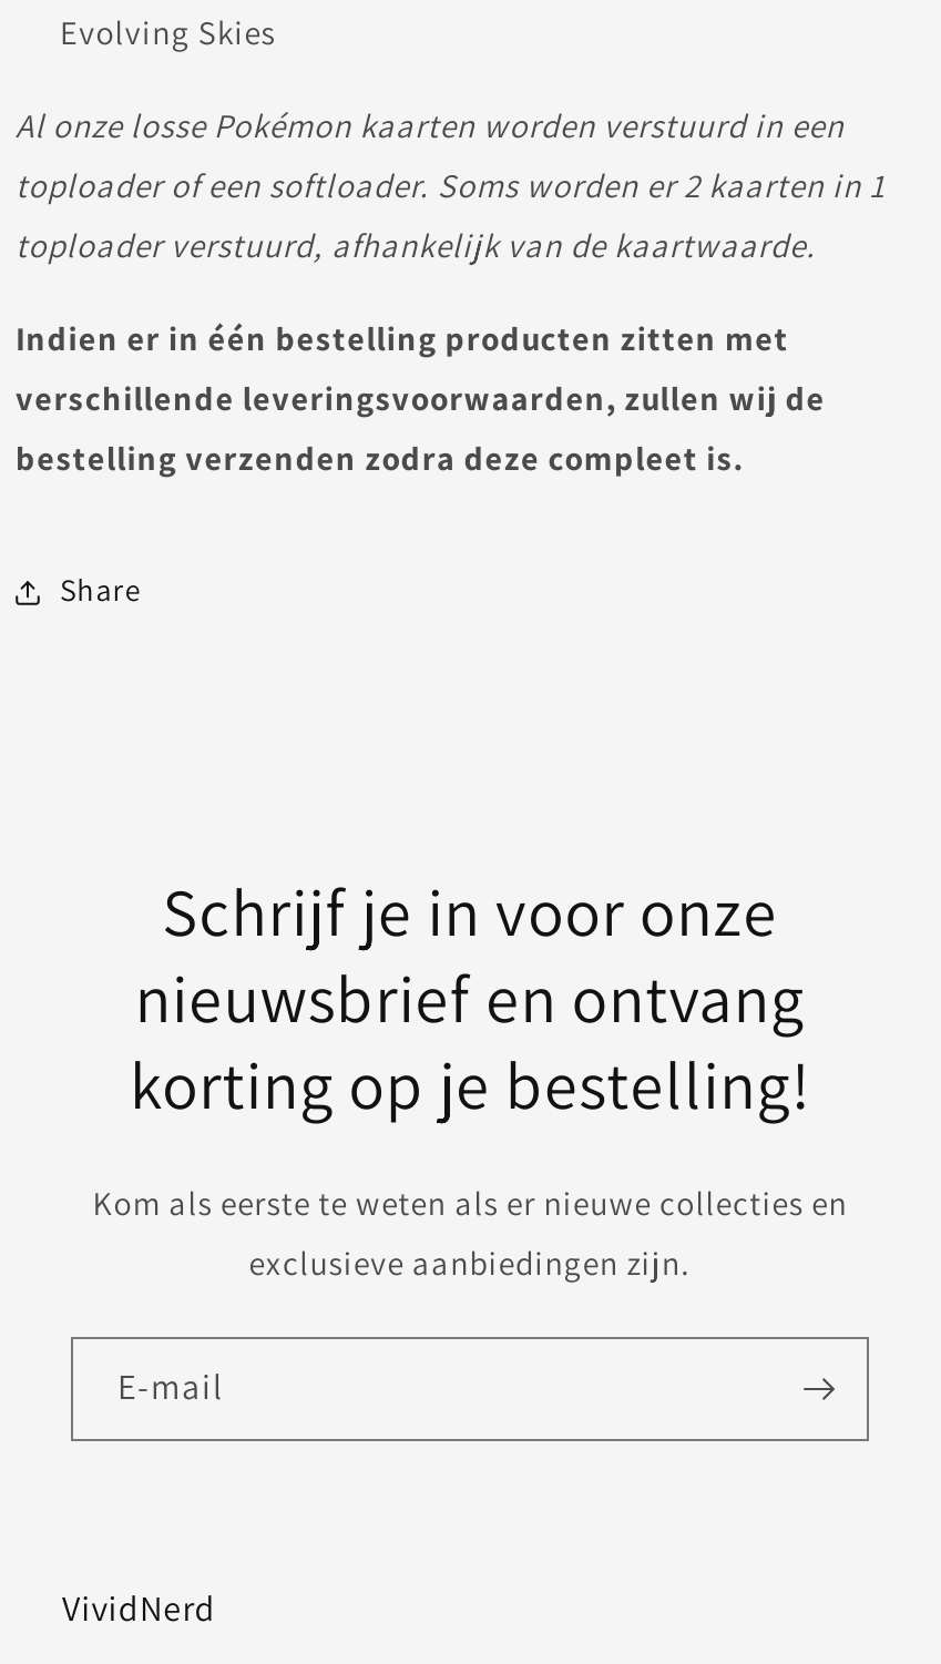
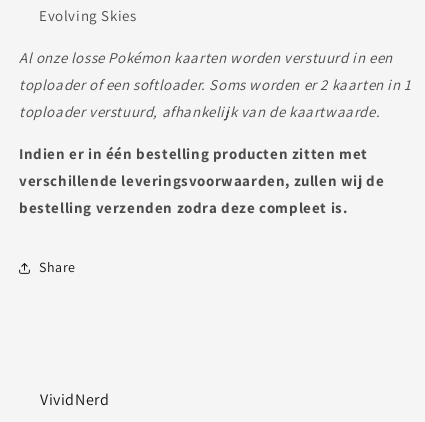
[92,866,847,1409] Schrijf je in voor onze | nieuwsbrief en ontvang | korting op je bestelling! | Kom als eerste te weten als er nieuwe collecties en | exclusieve aanbiedingen zijn. | E‑mail -> none

